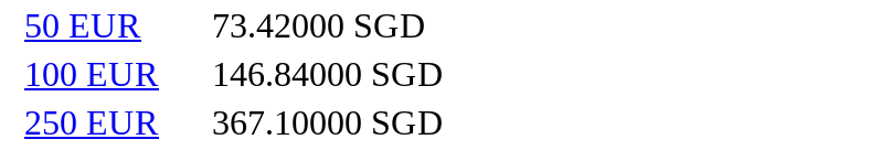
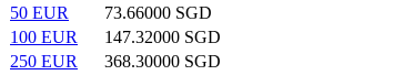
[24,7,426,44] 50 EUR 73.42000 SGD -> [10,3,212,22] 50 EUR 73.66000 SGD
[24,55,444,93] 100 EUR 146.84000 SGD -> [10,28,221,46] 100 EUR 147.32000 SGD
[24,104,444,141] 250 EUR 367.10000 SGD -> [10,52,221,71] 250 EUR 368.30000 SGD

